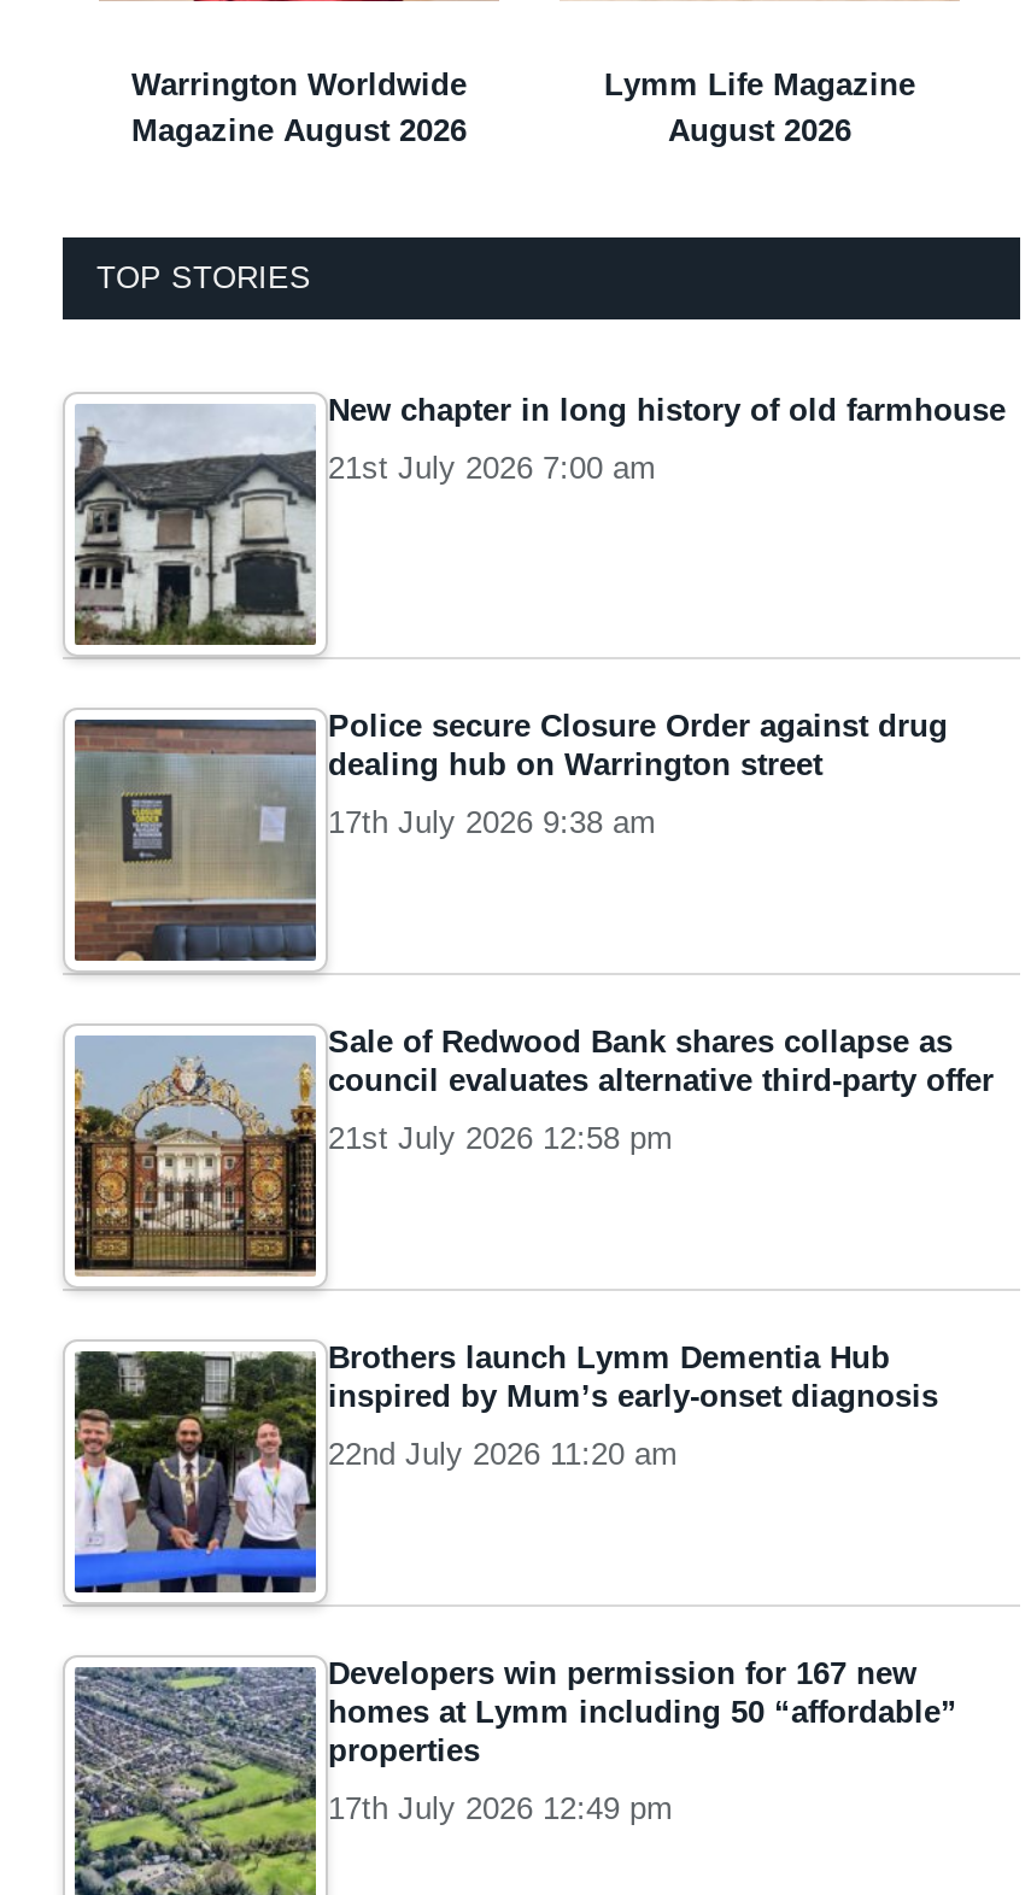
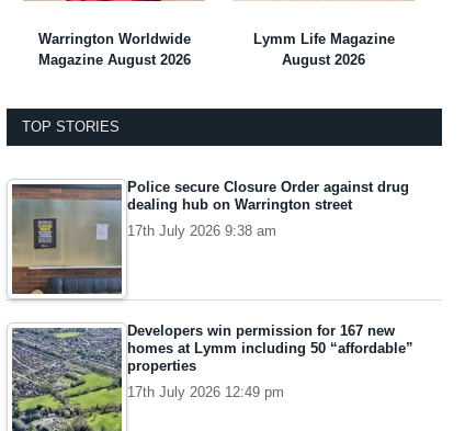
[75,392,1006,646] [image] | New chapter in long history of old farmhouse | 21st July 2026 7:00 am -> none
[75,1024,994,1292] [image] | Sale of Redwood Bank shares collapse as | council evaluates alternative third-party offer | 21st July 2026 12:58 pm -> none
[72,1340,938,1594] [image] | Brothers launch Lymm Dementia Hub | inspired by Mum’s early-onset diagnosis | 22nd July 2026 11:20 am -> none

